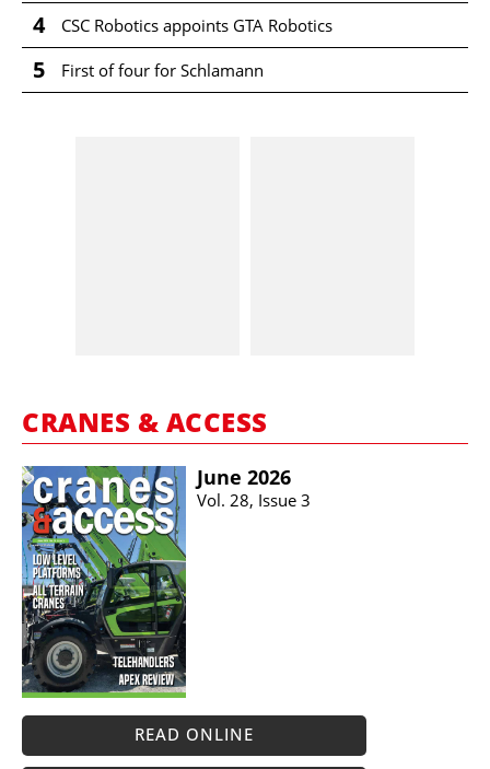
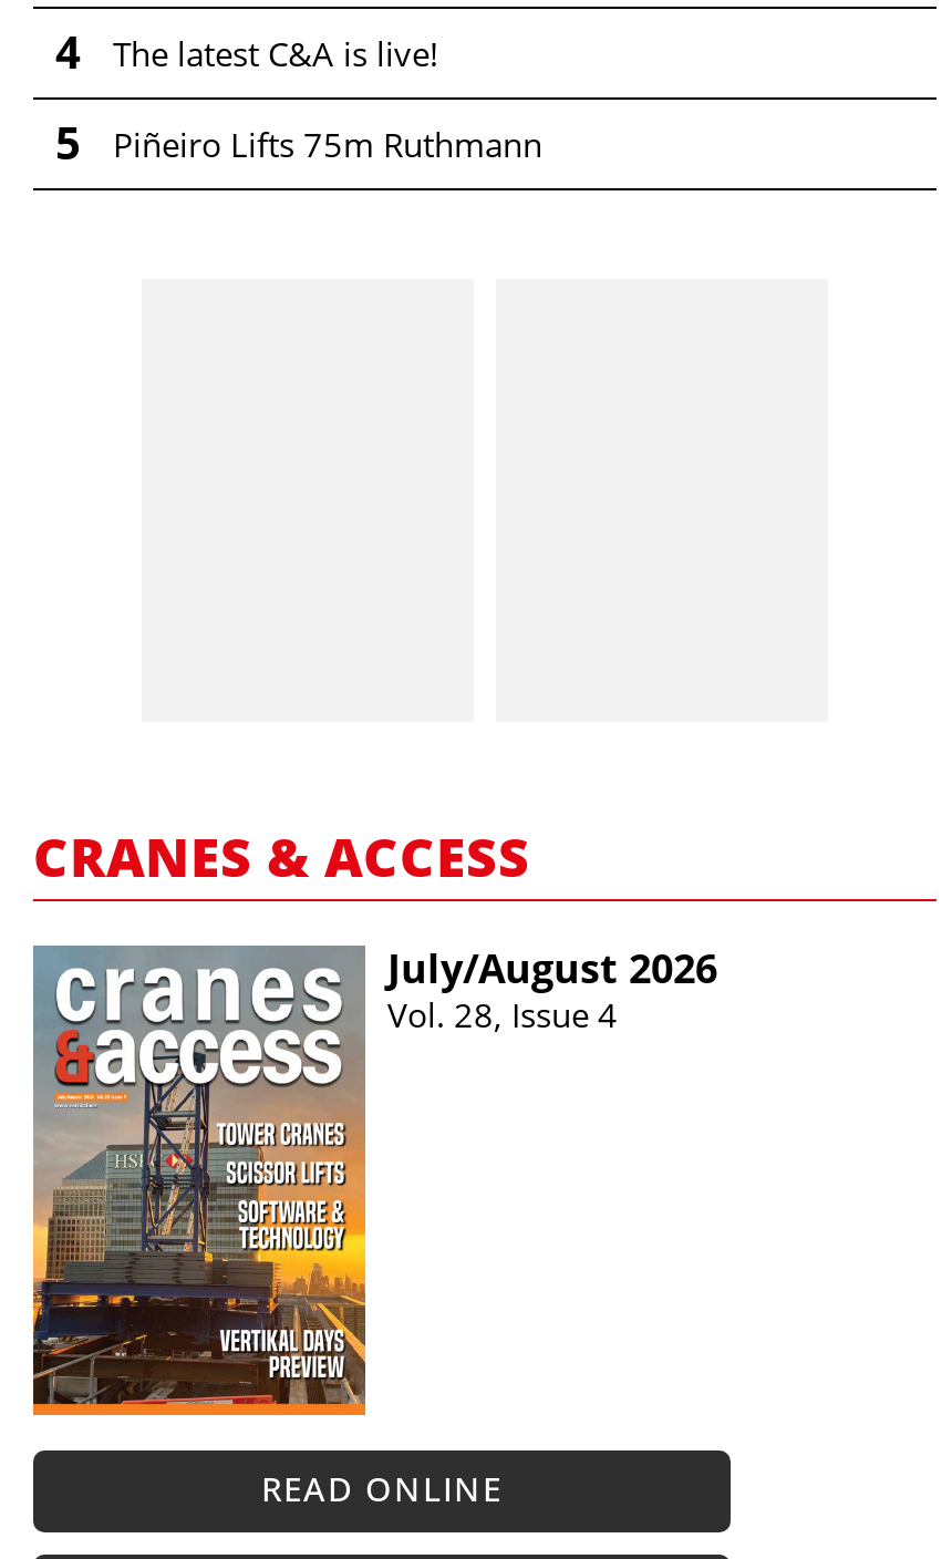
[61,14,332,36] CSC Robotics appoints GTA Robotics -> [113,31,438,75] The latest C&A is live!
[61,59,264,81] First of four for Schlamann -> [113,121,542,166] Piñeiro Lifts 75m Ruthmann
[21,464,311,699] [image] | June 2026 | Vol. 28, Issue 3 -> [31,941,717,1417] [image] | July/August 2026 | Vol. 28, Issue 4

